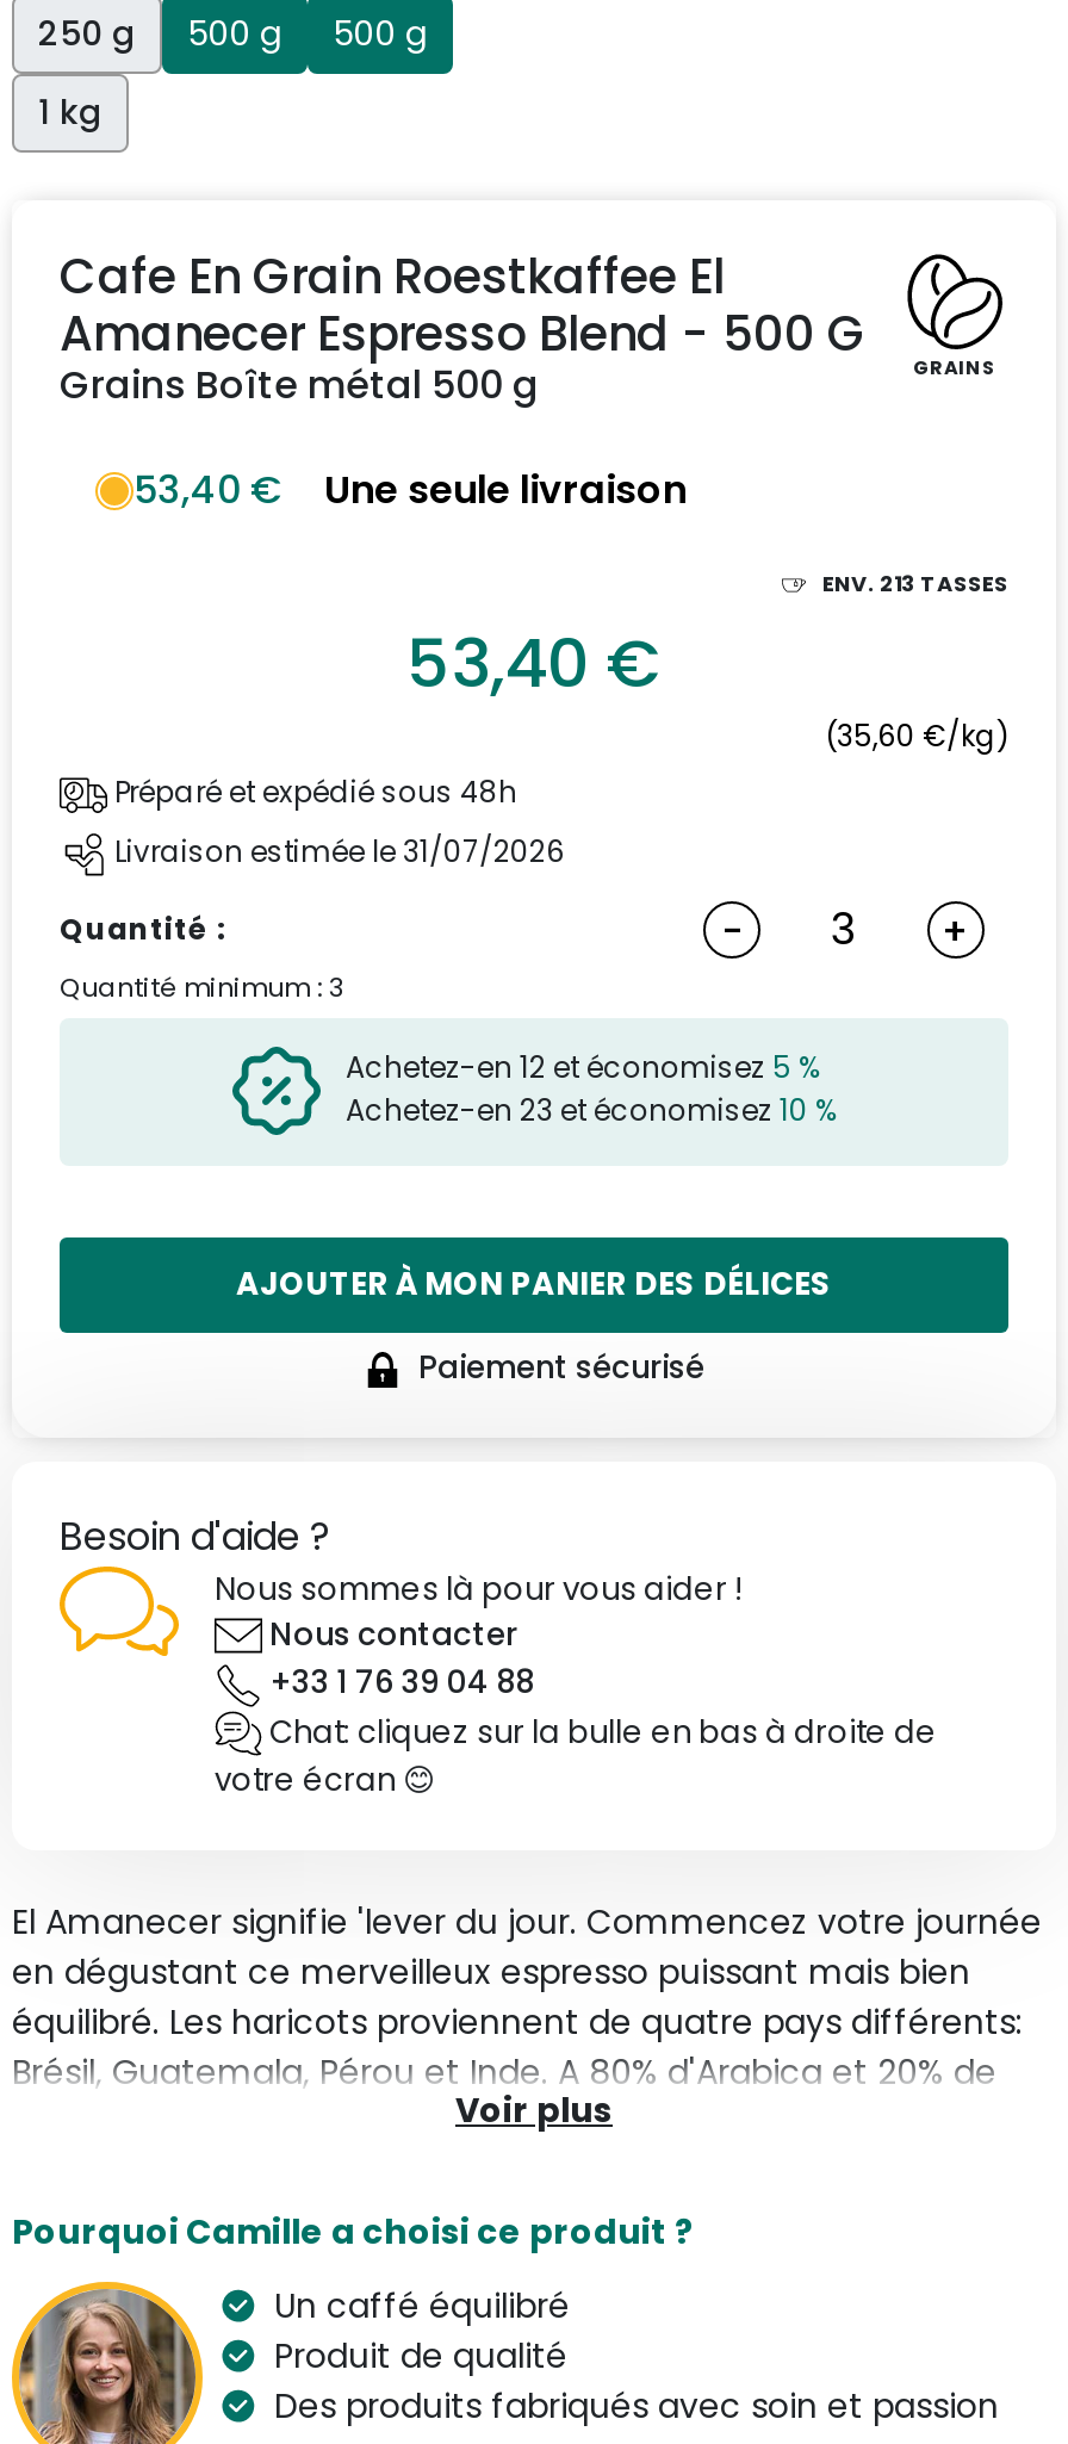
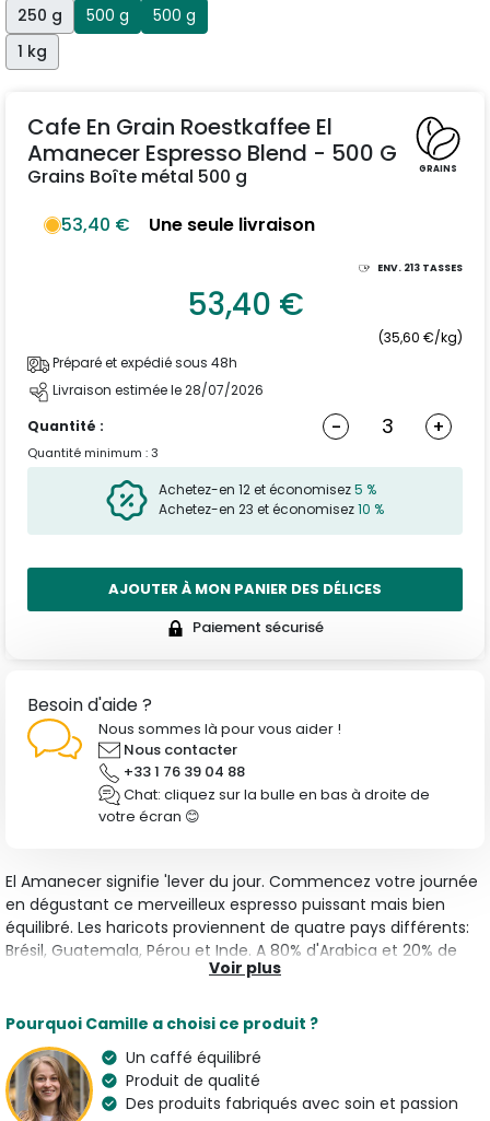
[107,830,565,871] Livraison estimée le 31/07/2026 -> [49,381,264,400] Livraison estimée le 28/07/2026

